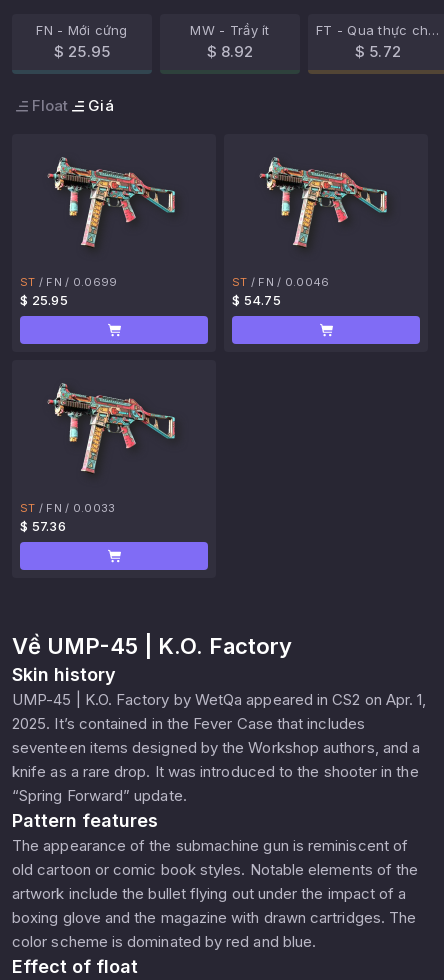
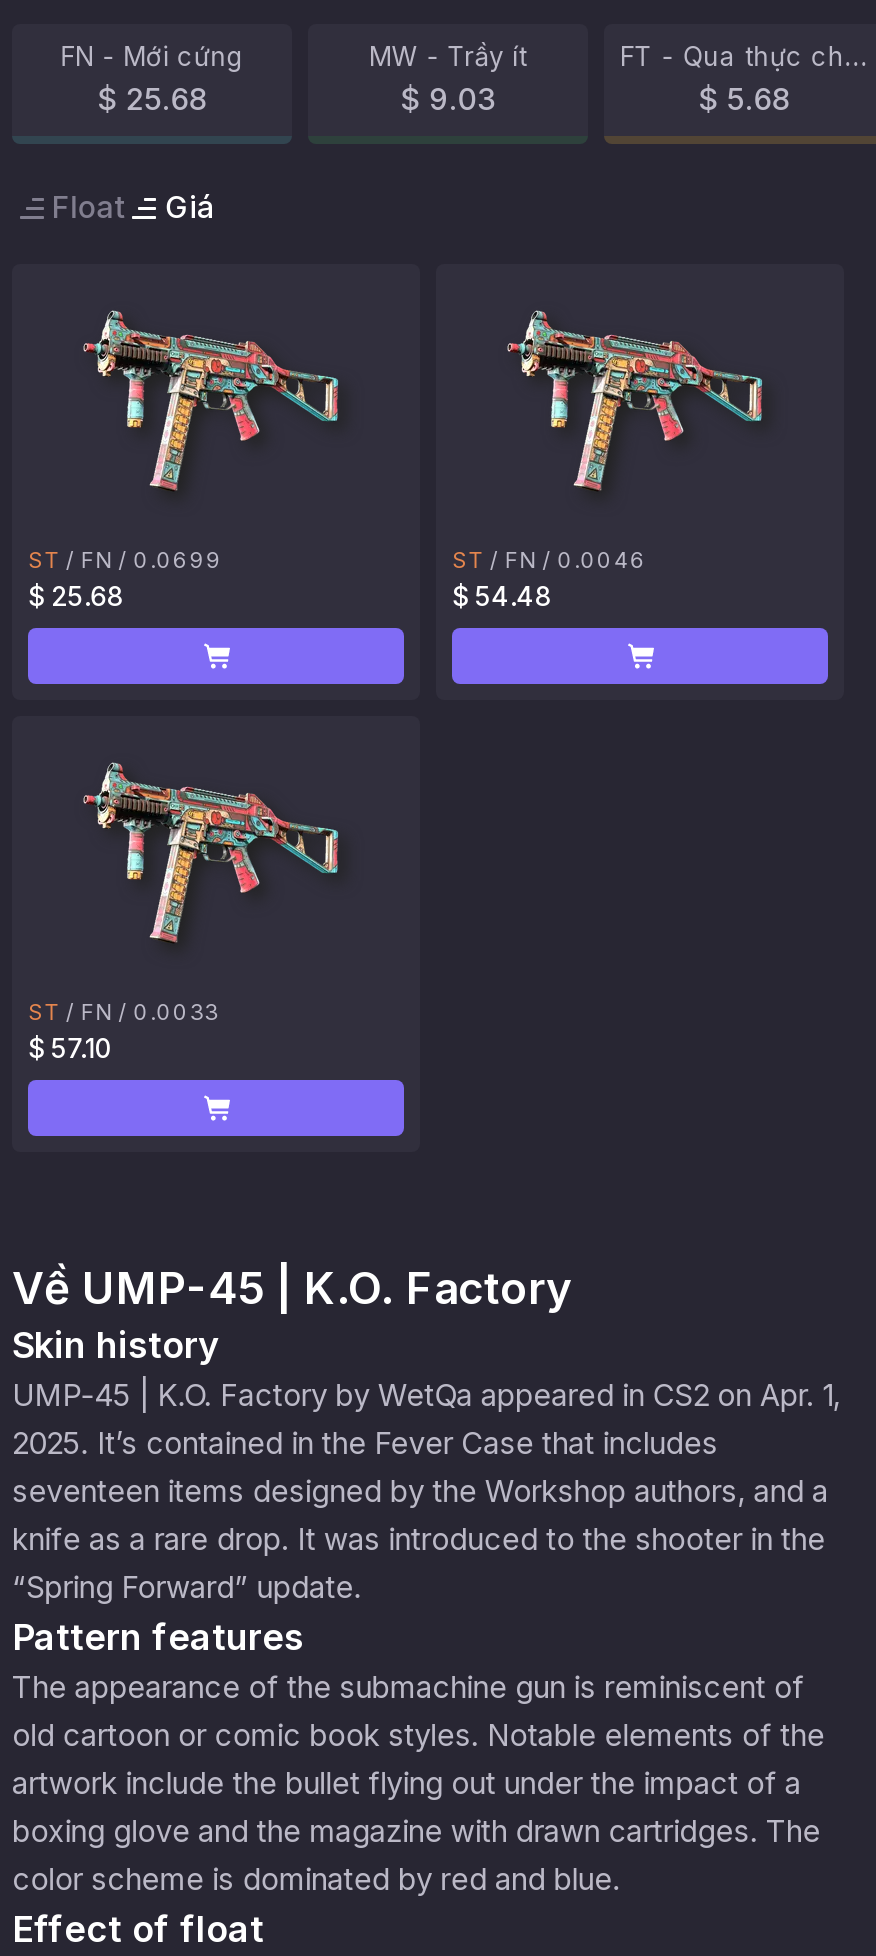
[54,42,110,61] $ 25.95 -> [97,80,207,118] $ 25.68
[207,42,253,61] $ 8.92 -> [401,80,495,118] $ 9.03
[355,42,401,61] $ 5.72 -> [699,80,789,118] $ 5.68
[20,292,68,308] $ 25.95 -> [28,580,124,612] $ 25.68
[232,292,281,308] $ 54.75 -> [452,580,552,612] $ 54.48
[20,518,66,534] $ 57.36 -> [28,1032,114,1064] $ 57.10

